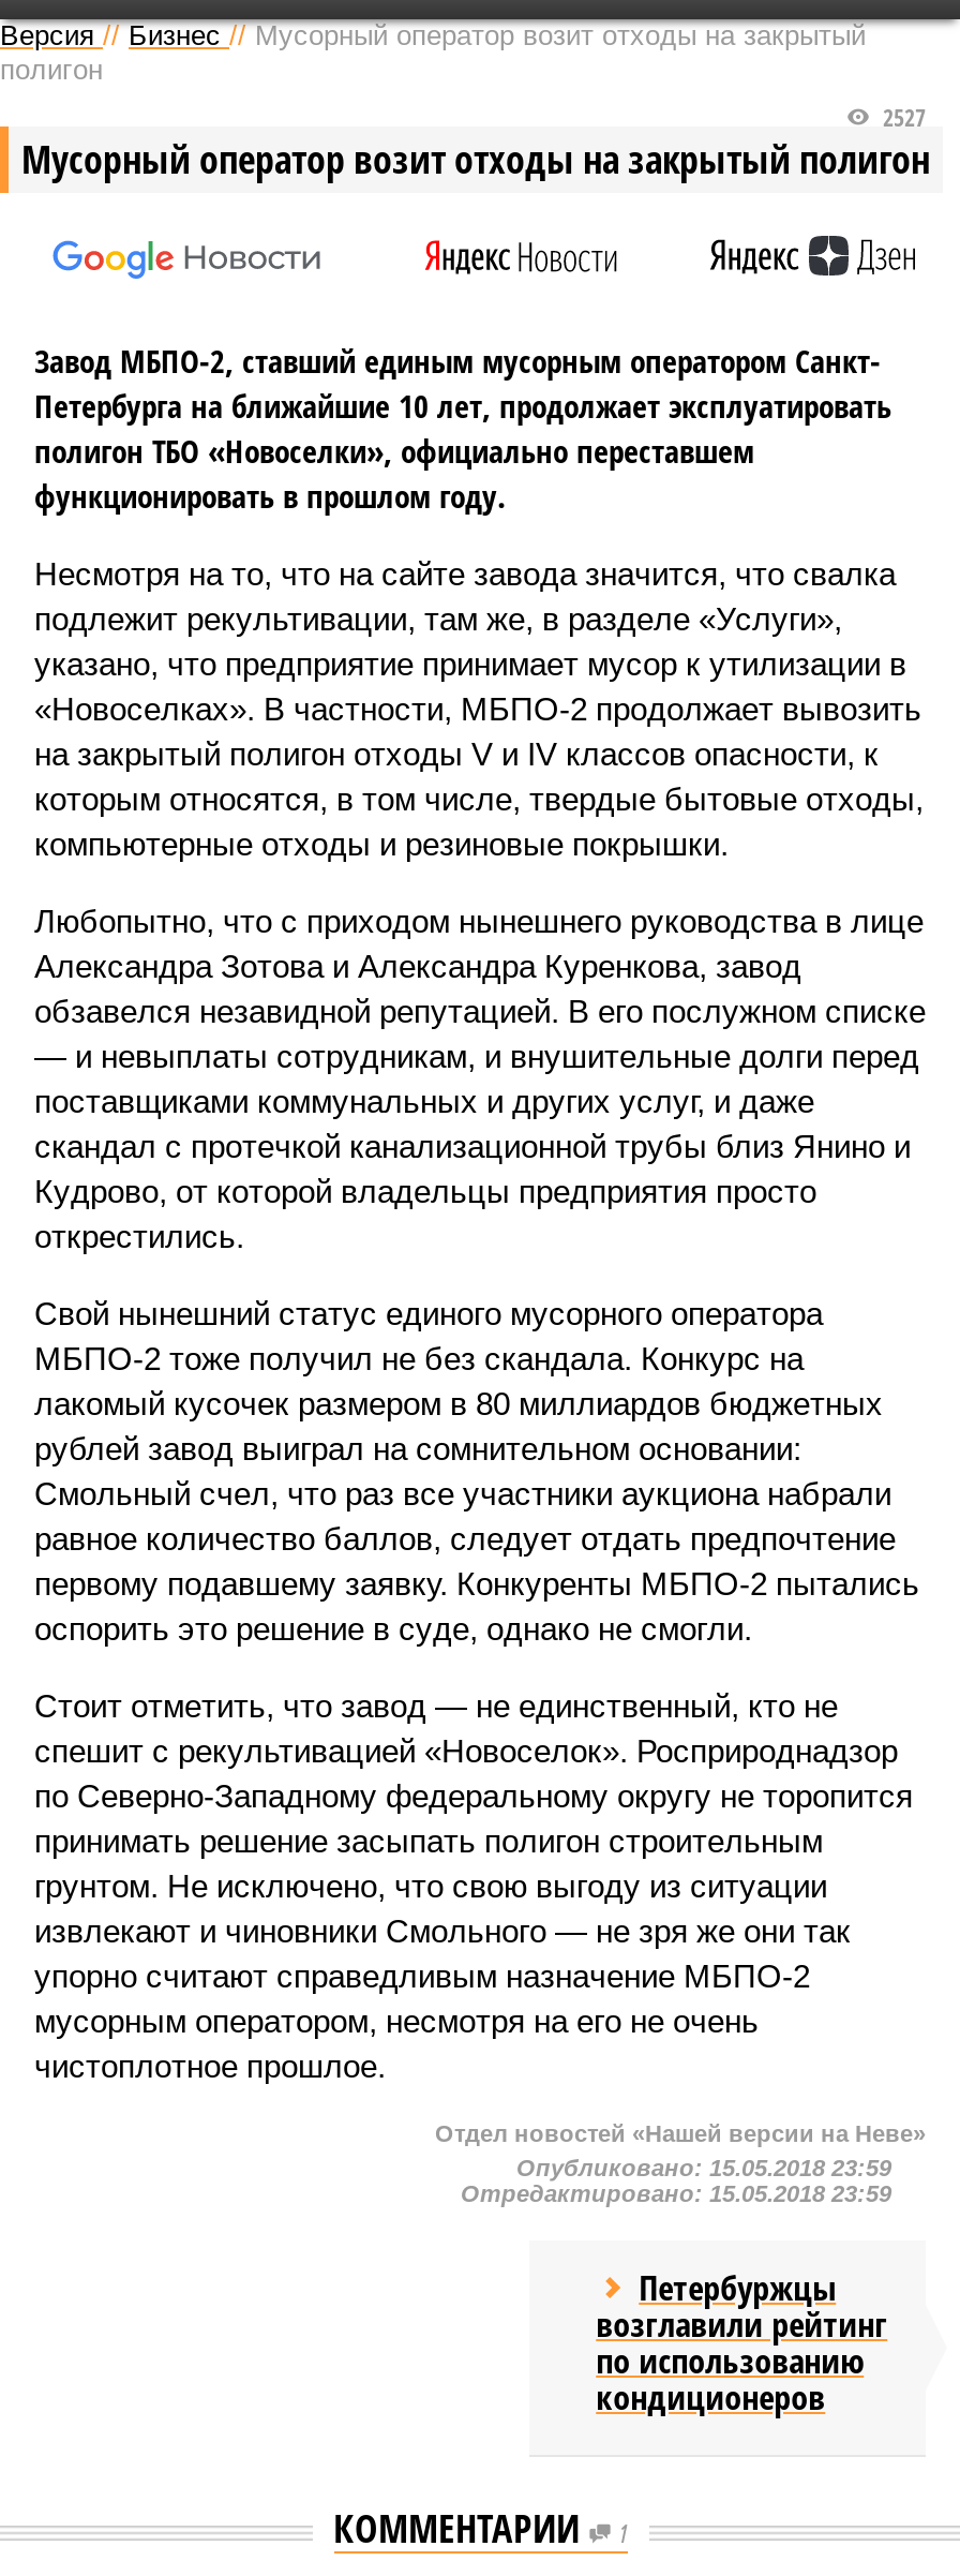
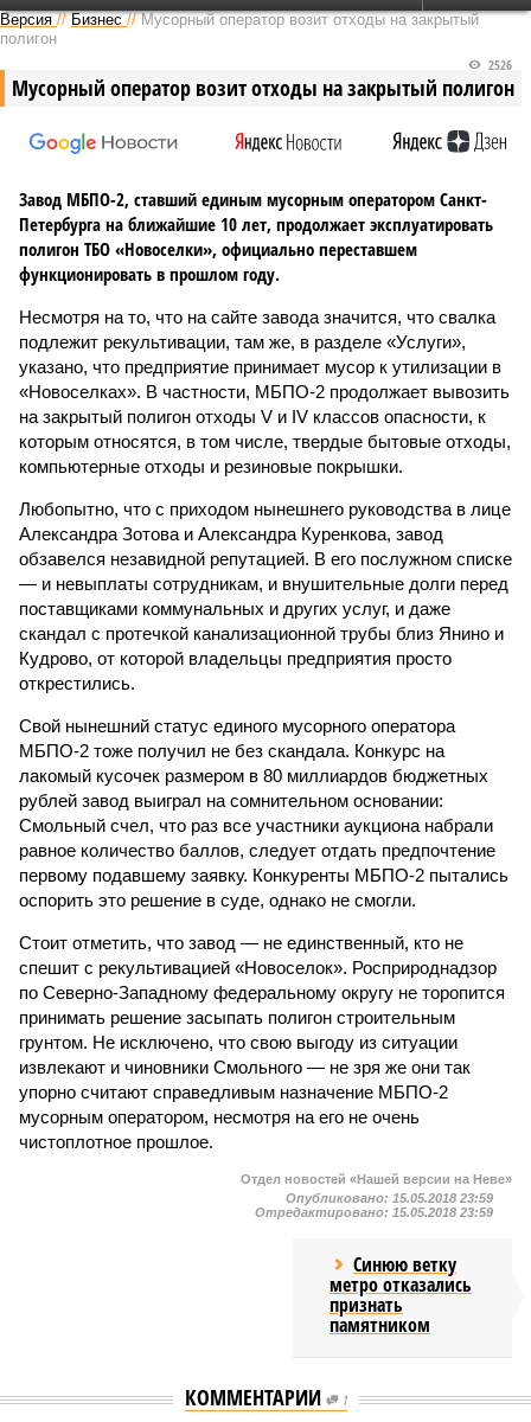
[876,101,926,133] 2527 -> [485,56,512,73] 2526
[596,2264,887,2421] Петербуржцы | возглавили рейтинг | по использованию | кондиционеров -> [330,1251,472,1338] Синюю ветку | метро отказались | признать | памятником

